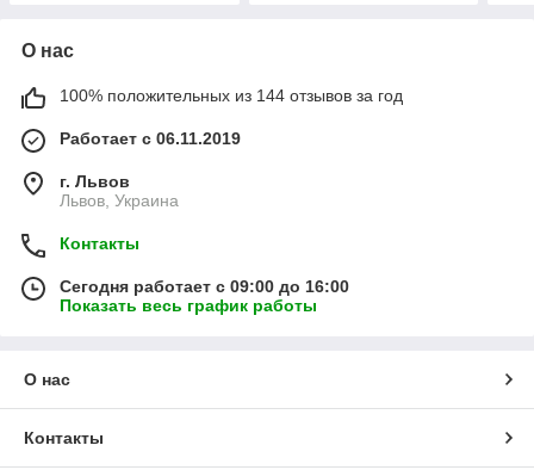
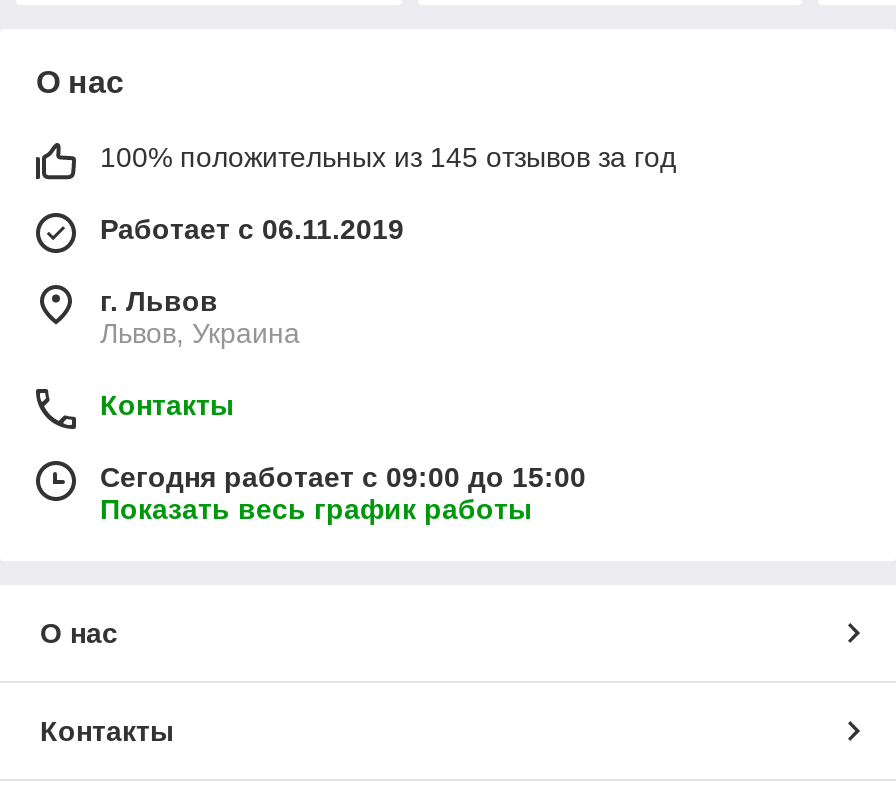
[60,86,403,105] 100% положительных из 144 отзывов за год -> [100,142,676,174] 100% положительных из 145 отзывов за год
[60,277,349,296] Сегодня работает с 09:00 до 16:00 -> [100,462,586,494] Сегодня работает с 09:00 до 15:00

